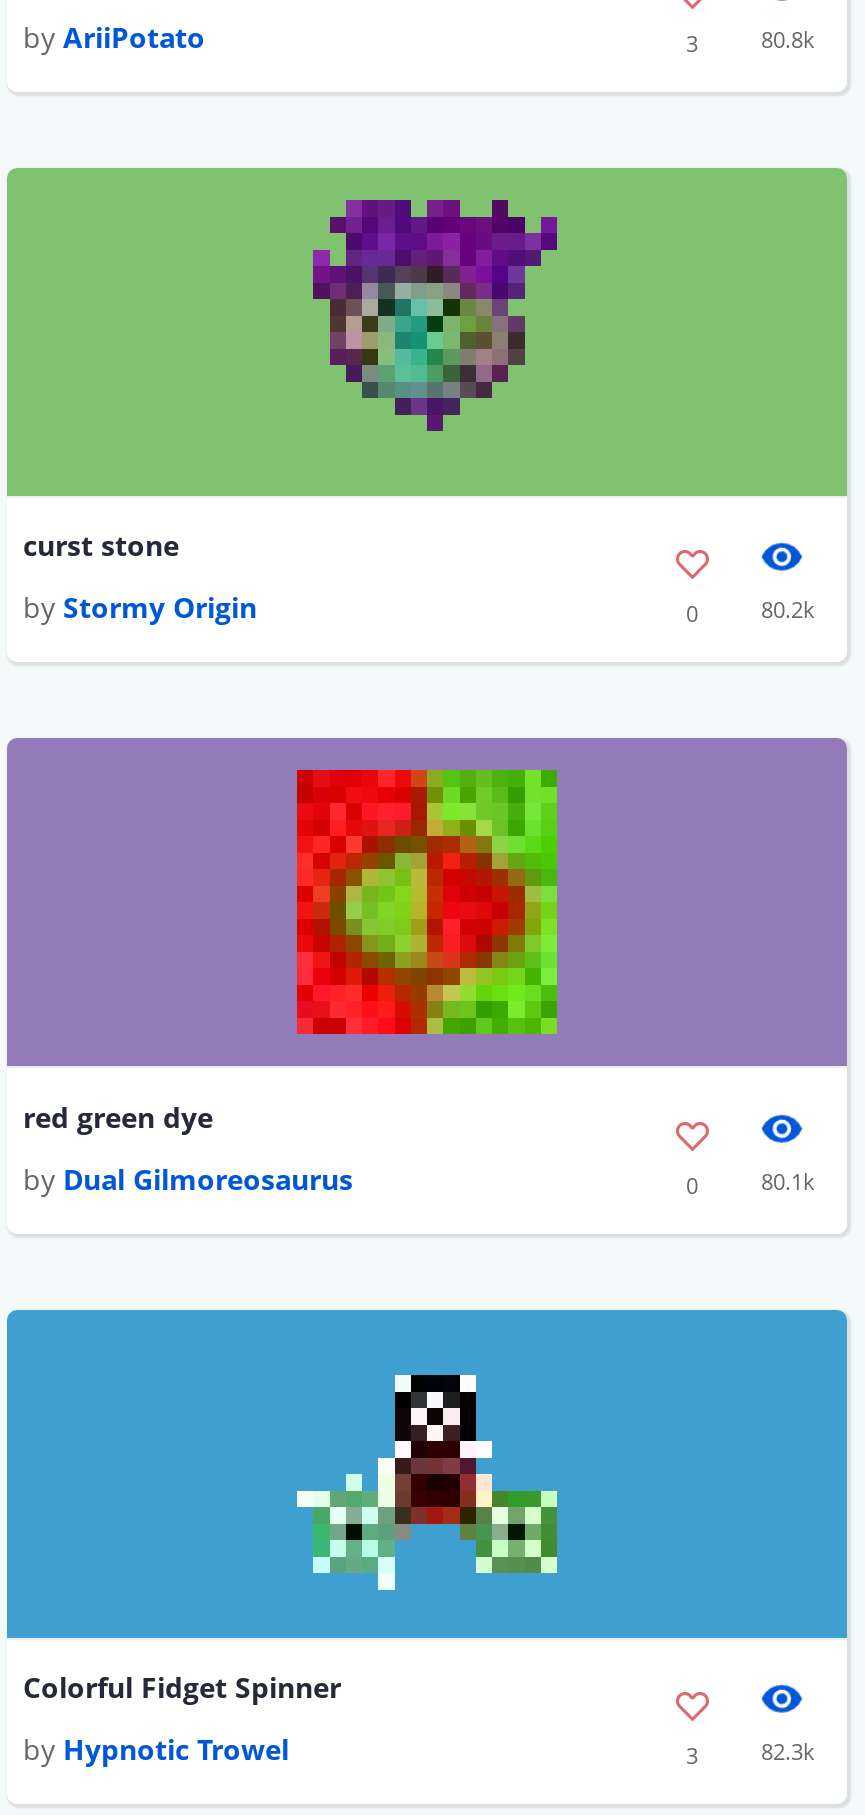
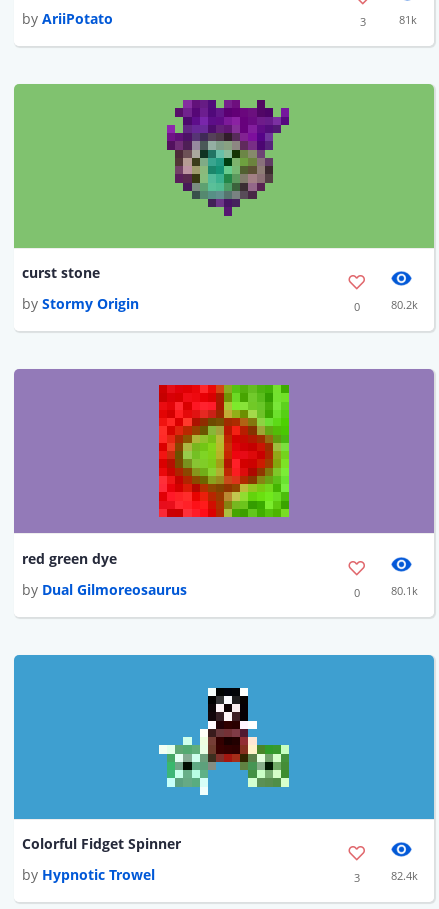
[761,24,815,54] 80.8k -> [398,12,416,27] 81k
[761,1736,815,1766] 82.3k -> [391,868,418,883] 82.4k

